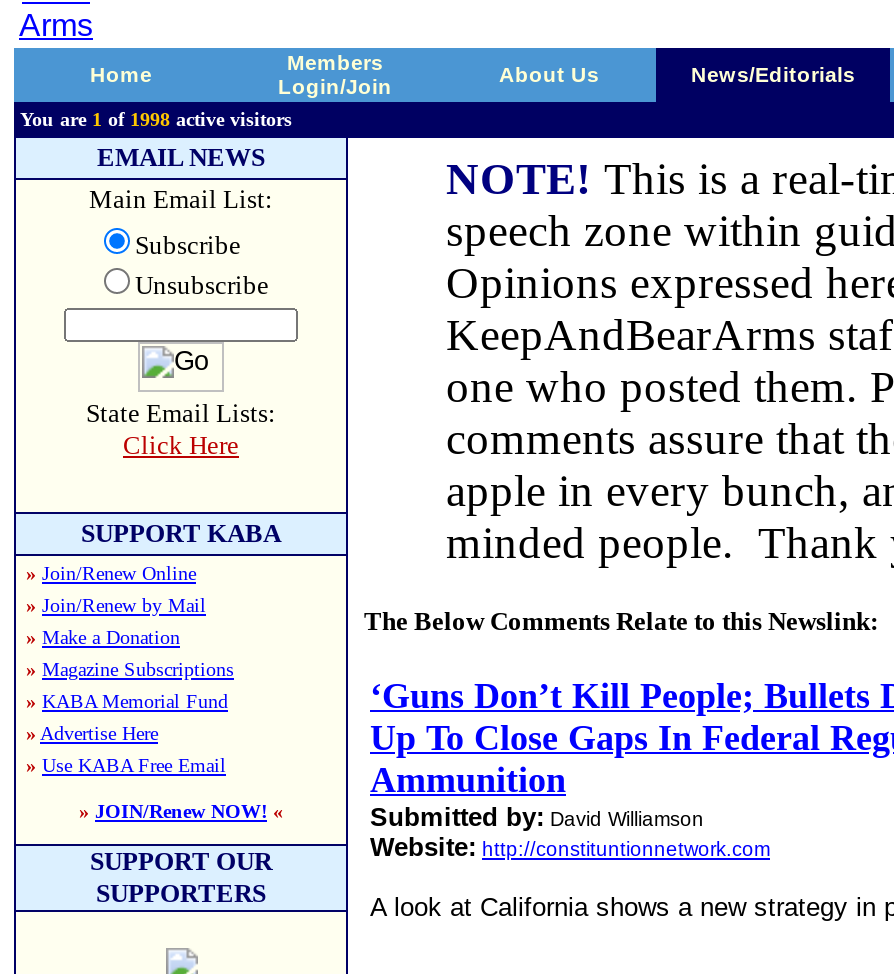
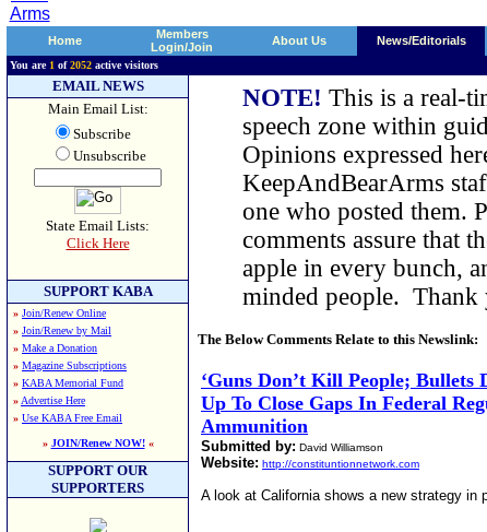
[20,108,292,130] You are 1 of 1998 active visitors -> [10,59,158,71] You are 1 of 2052 active visitors

